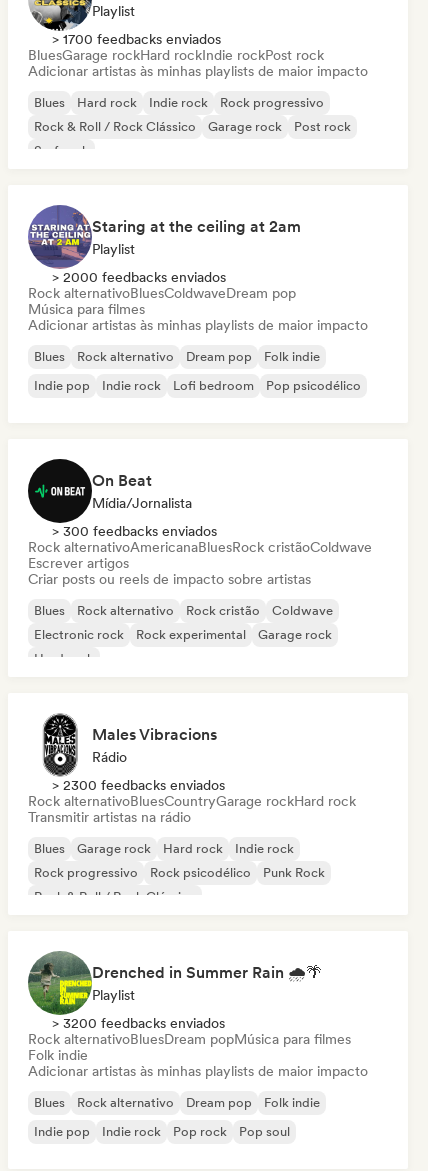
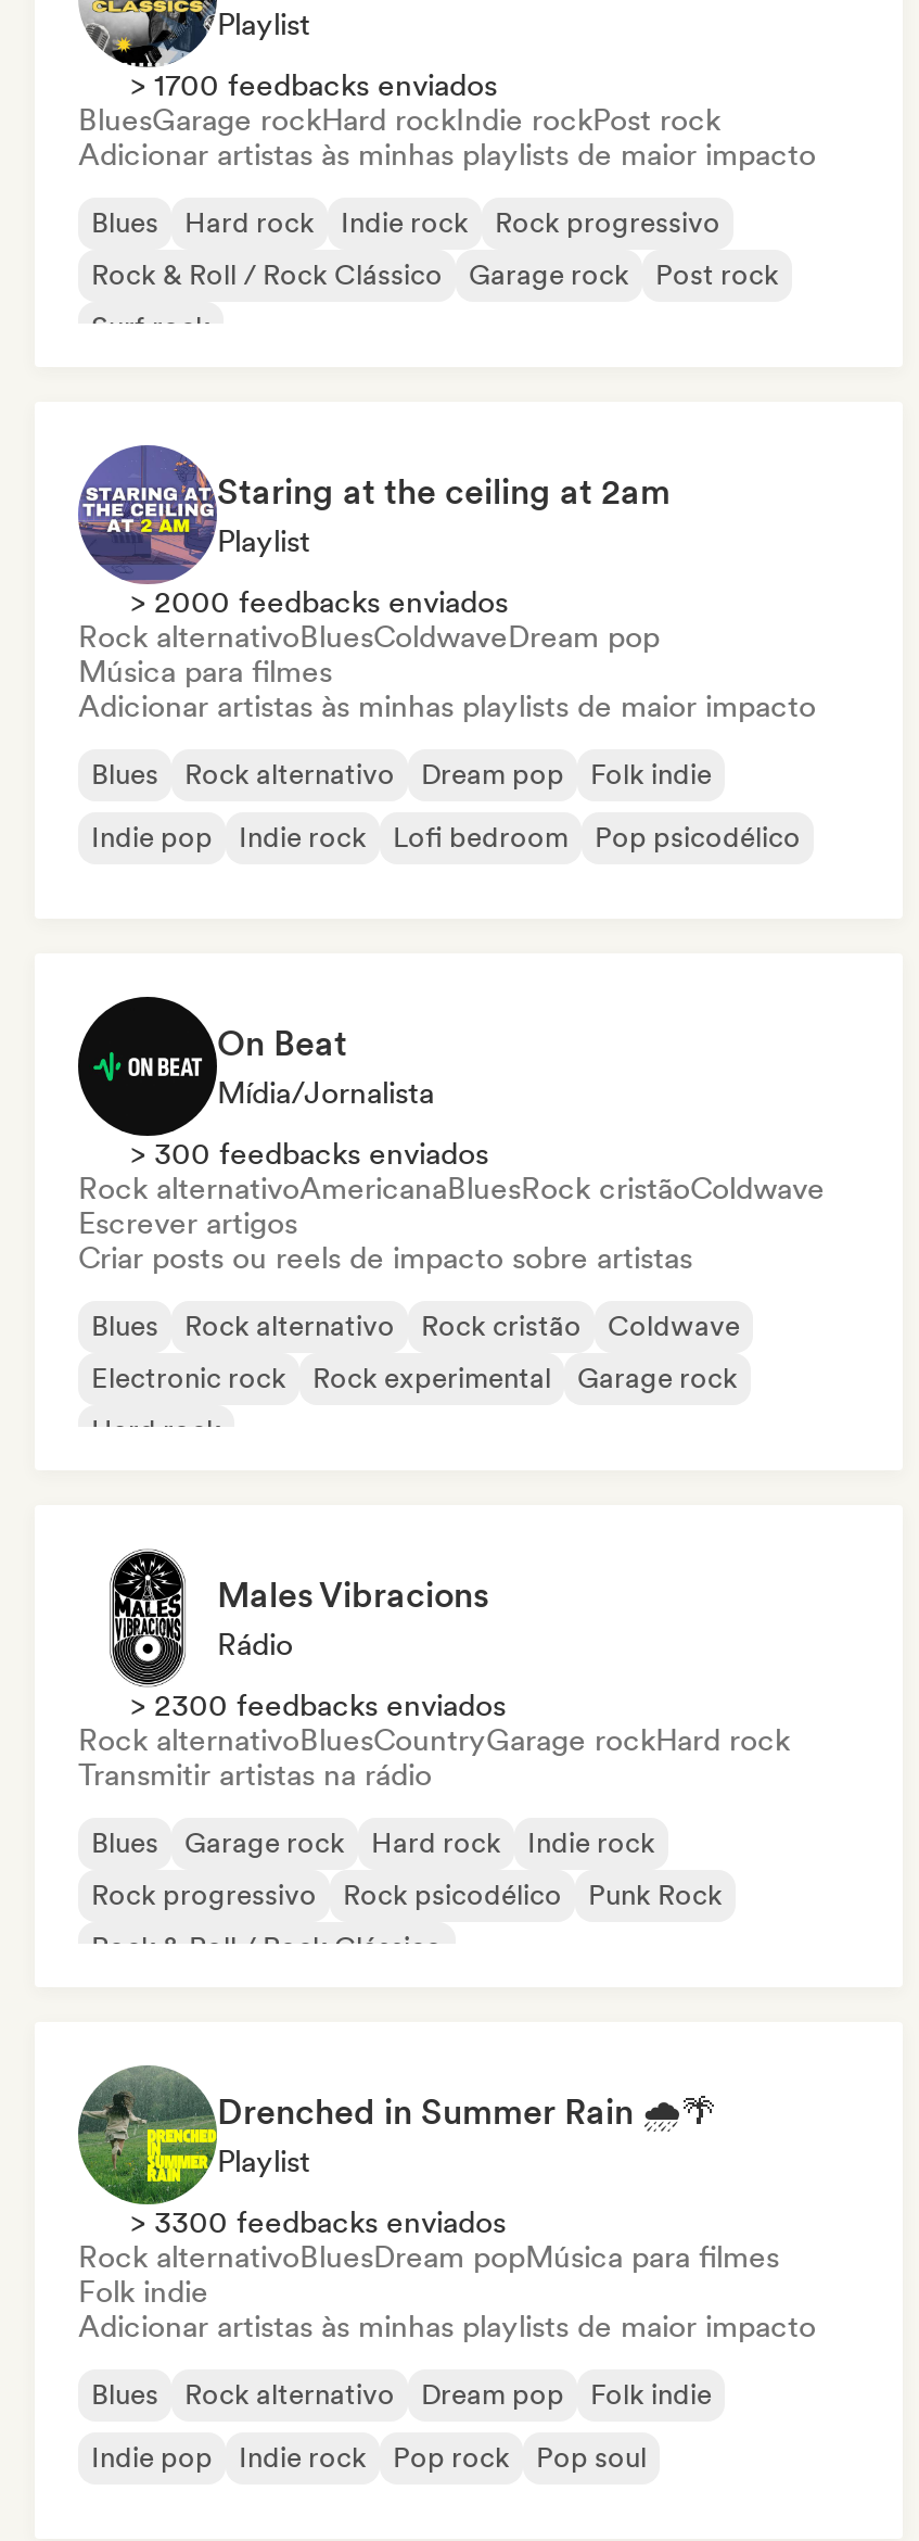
[52,1015,225,1031] > 3200 feedbacks enviados -> [130,2204,506,2239] > 3300 feedbacks enviados

